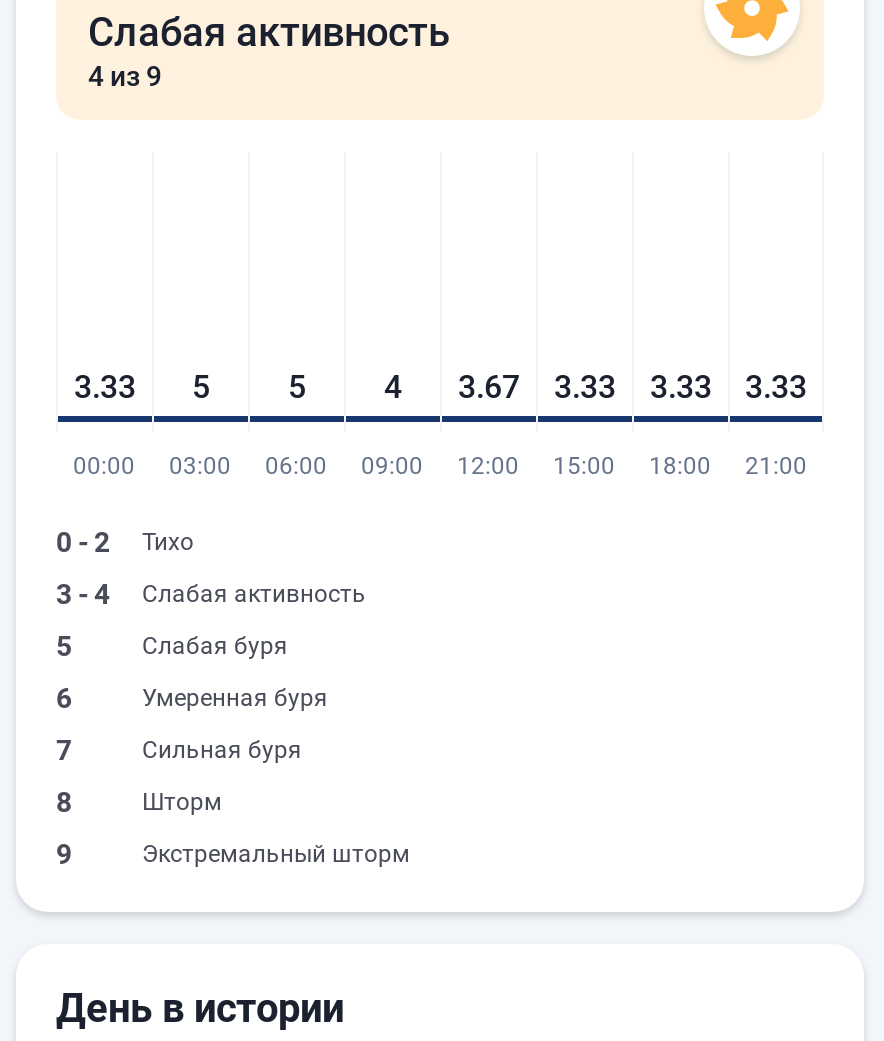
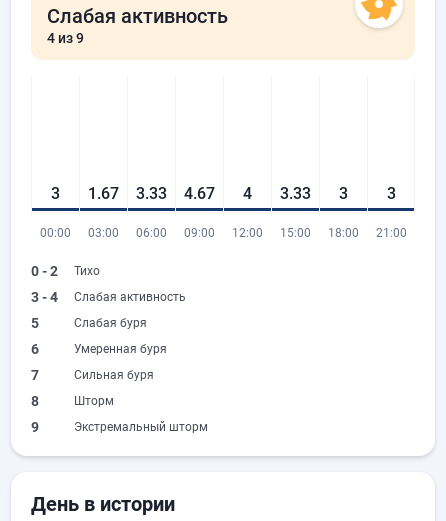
[74,368,136,406] 3.33 -> [51,184,60,203] 3
[192,368,210,406] 5 -> [88,184,119,203] 1.67
[288,368,306,406] 5 -> [136,184,167,203] 3.33
[384,368,402,406] 4 -> [184,184,215,203] 4.67
[458,368,520,406] 3.67 -> [243,184,252,203] 4
[650,368,712,406] 3.33 -> [339,184,348,203] 3
[745,368,807,406] 3.33 -> [386,184,395,203] 3

